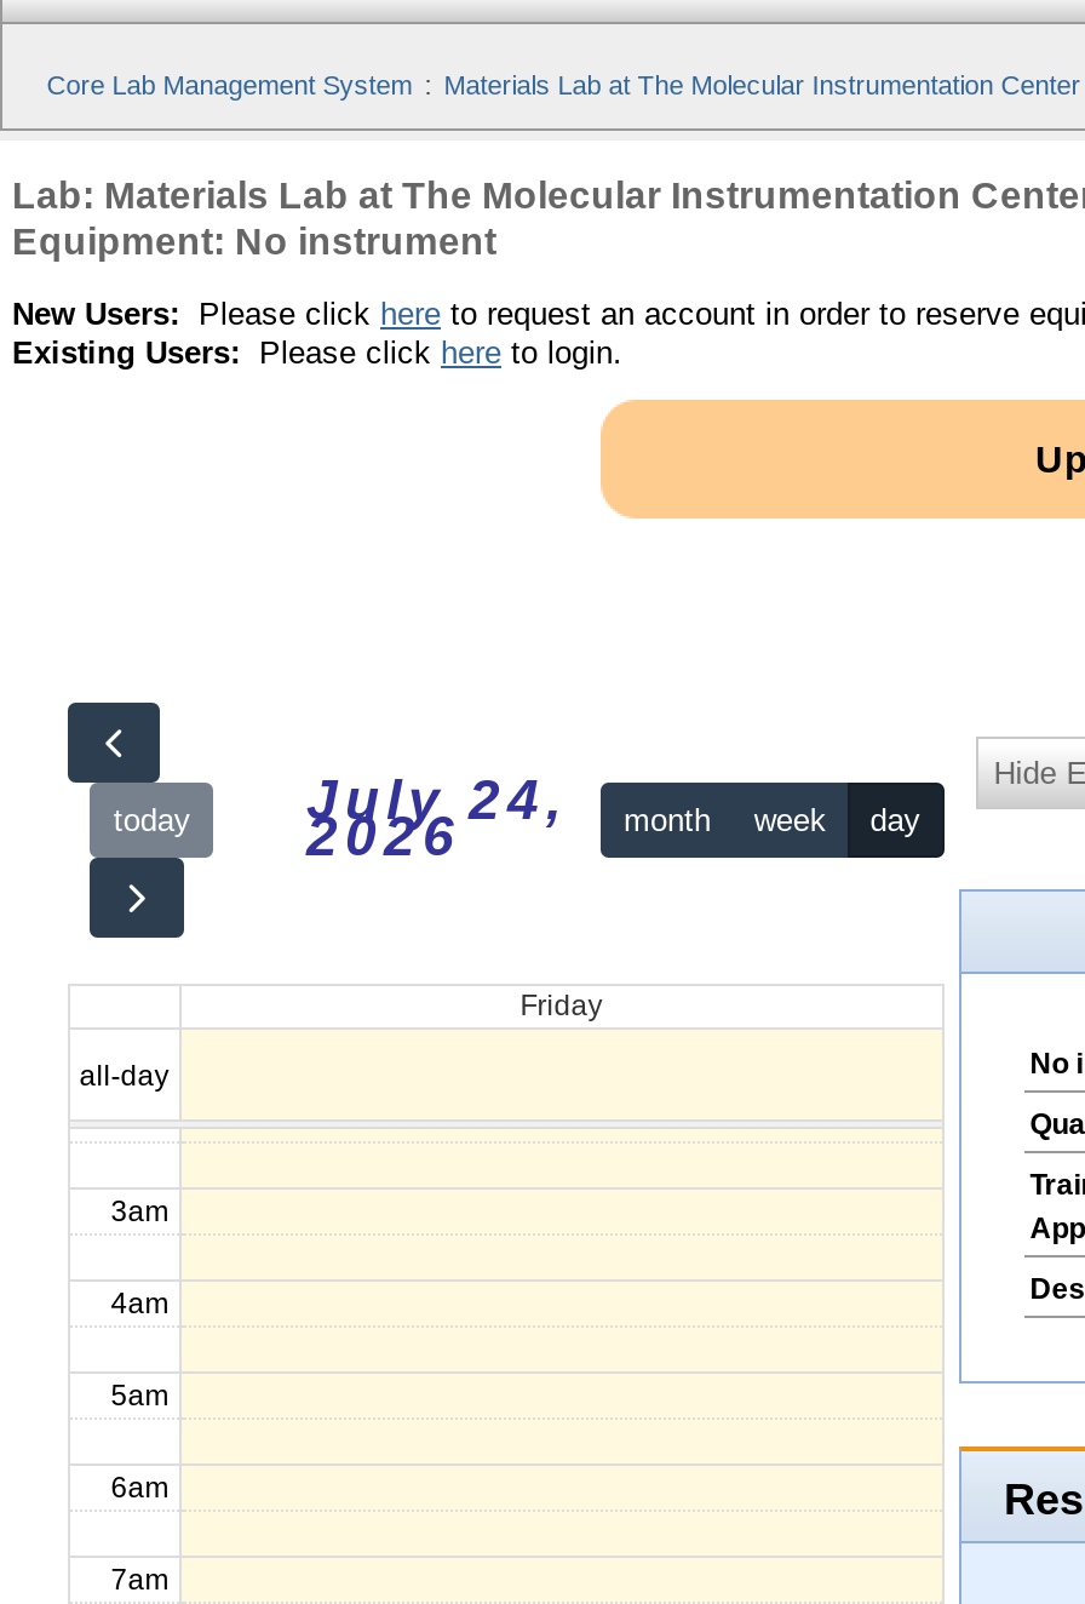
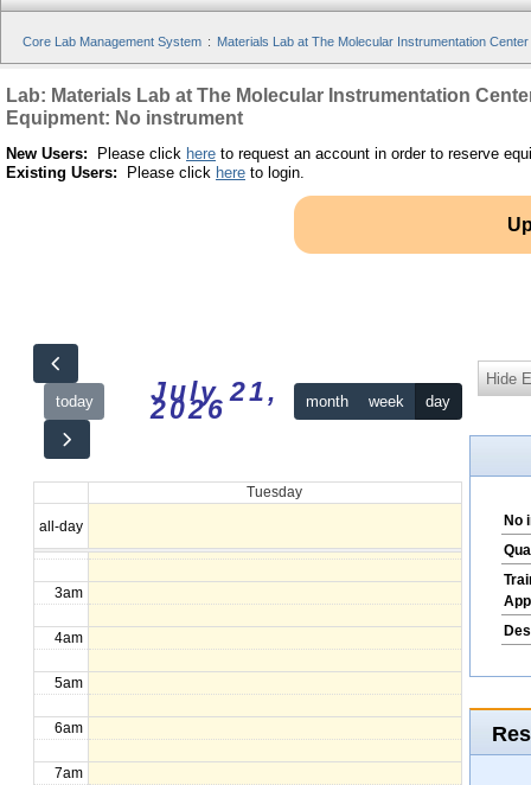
[306,769,921,838] July 24, month week day -> [150,376,451,410] July 21, month week day
[520,989,602,1023] Friday -> [247,484,302,501] Tuesday

